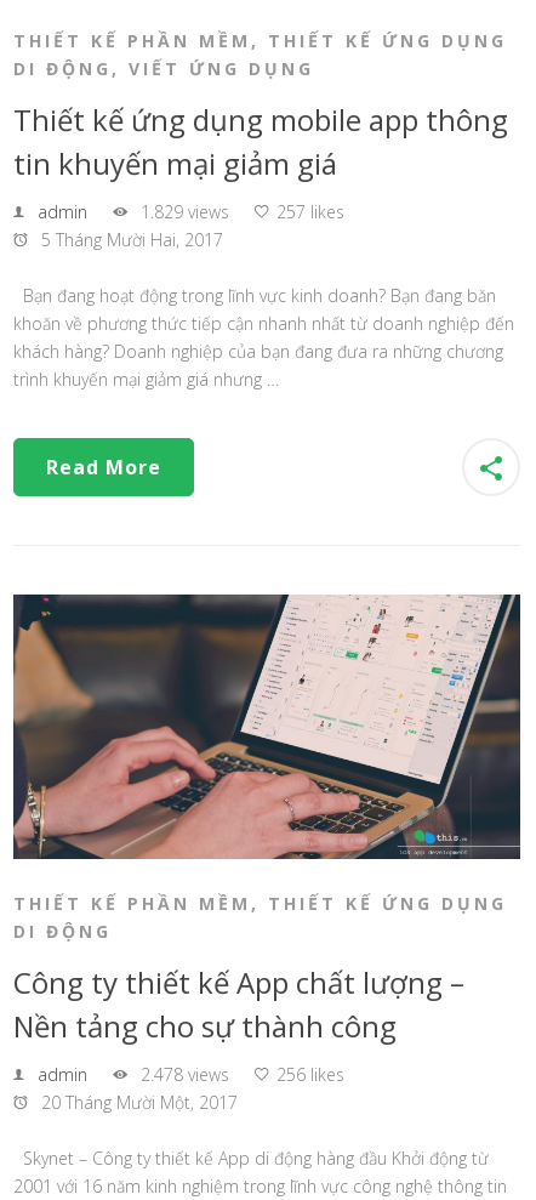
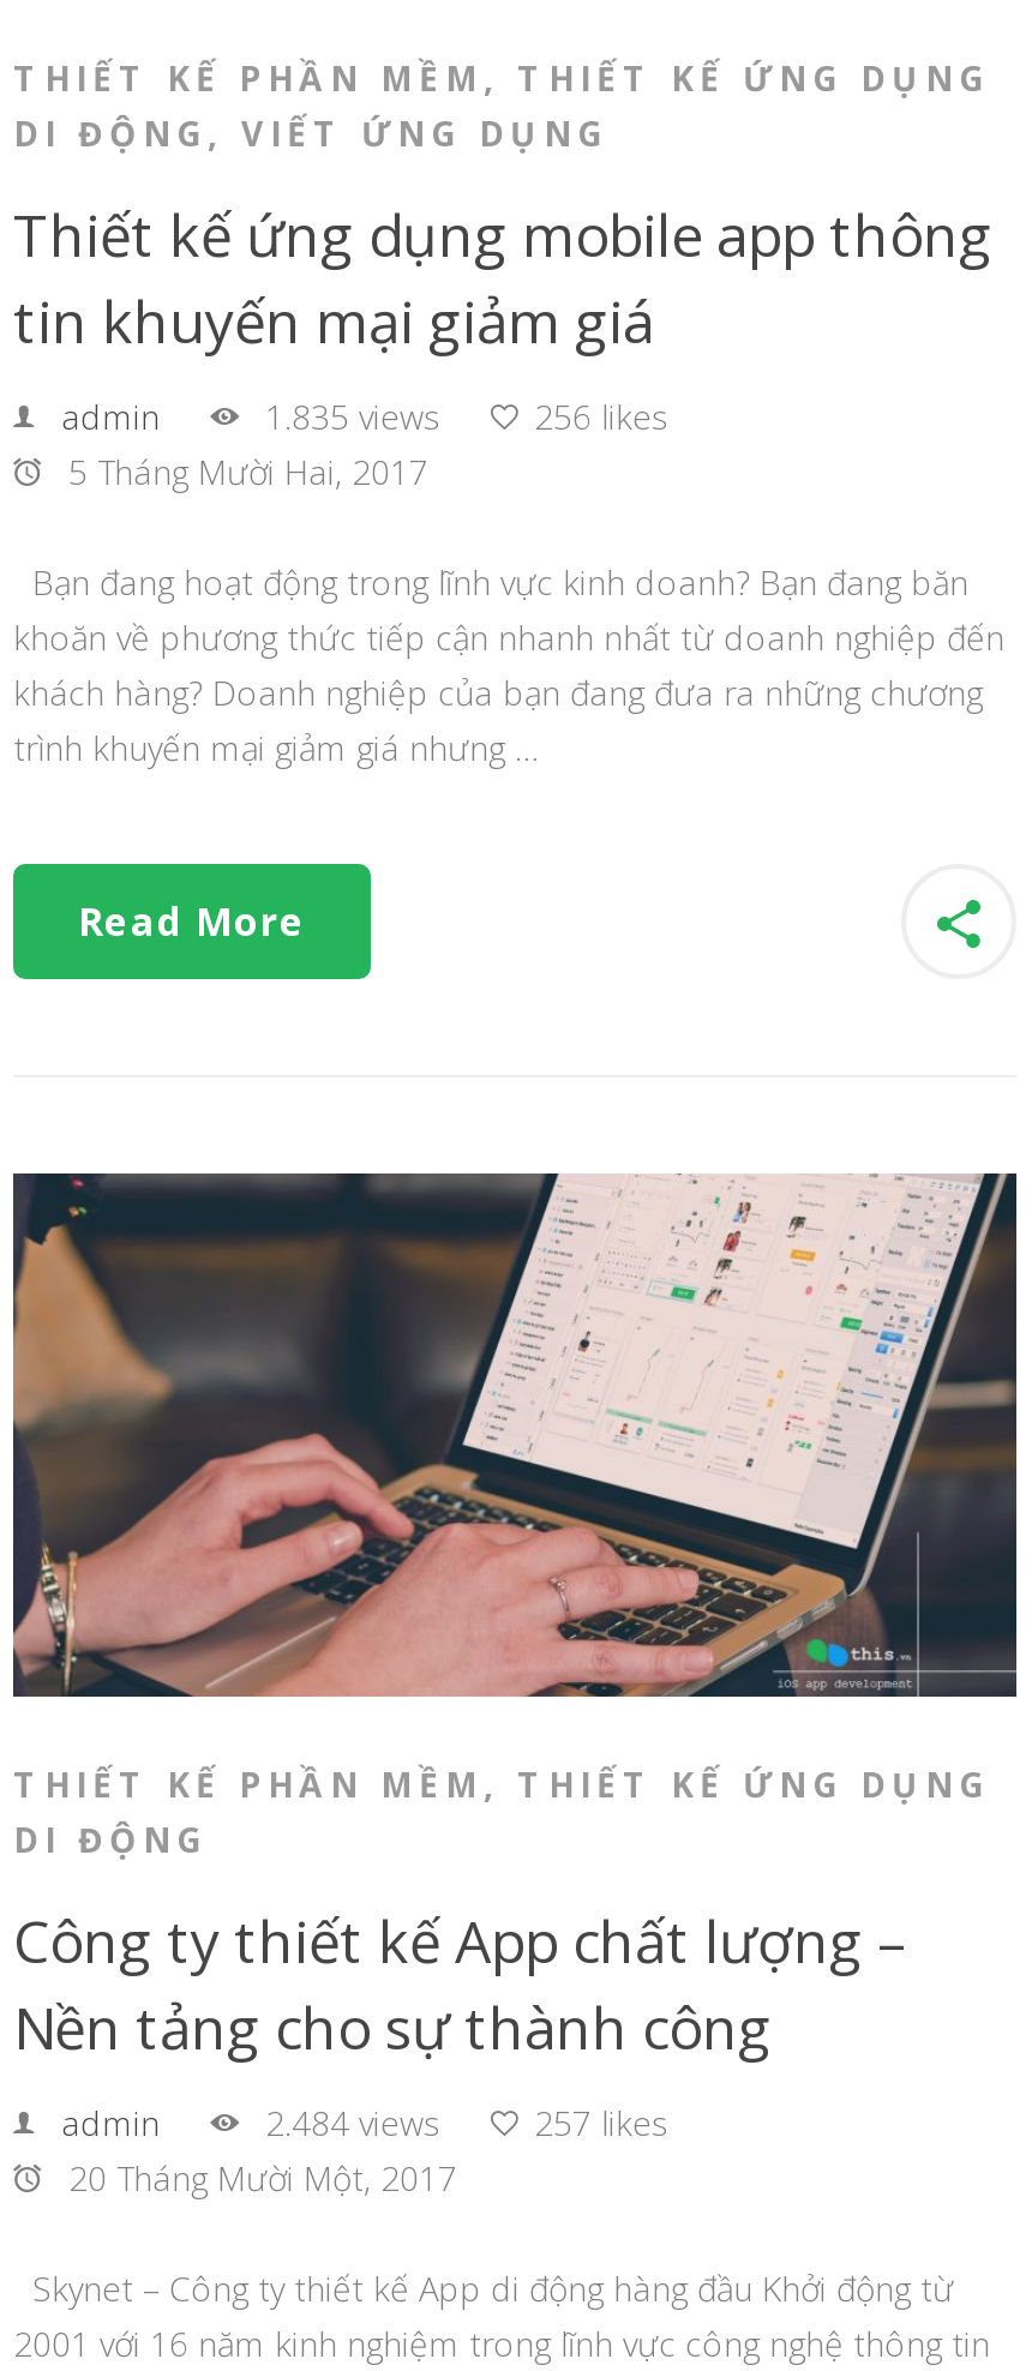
[136,201,229,224] 1.829 views -> [256,395,440,440] 1.835 views
[276,201,344,224] 257 likes -> [534,395,668,440] 256 likes
[136,1062,229,1085] 2.478 views -> [256,2099,440,2144] 2.484 views
[276,1062,344,1085] 256 likes -> [534,2099,668,2144] 257 likes

